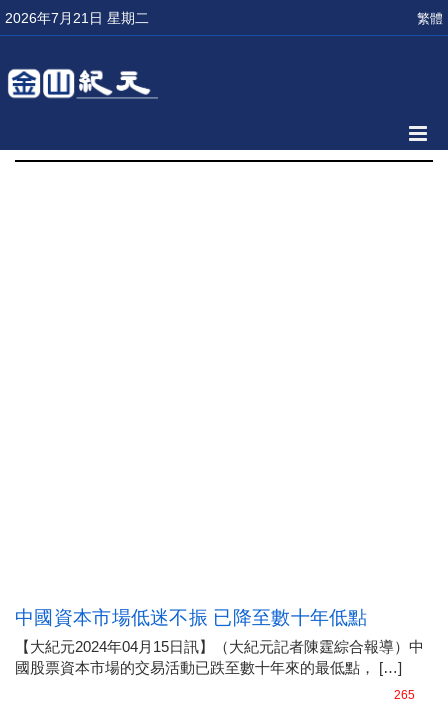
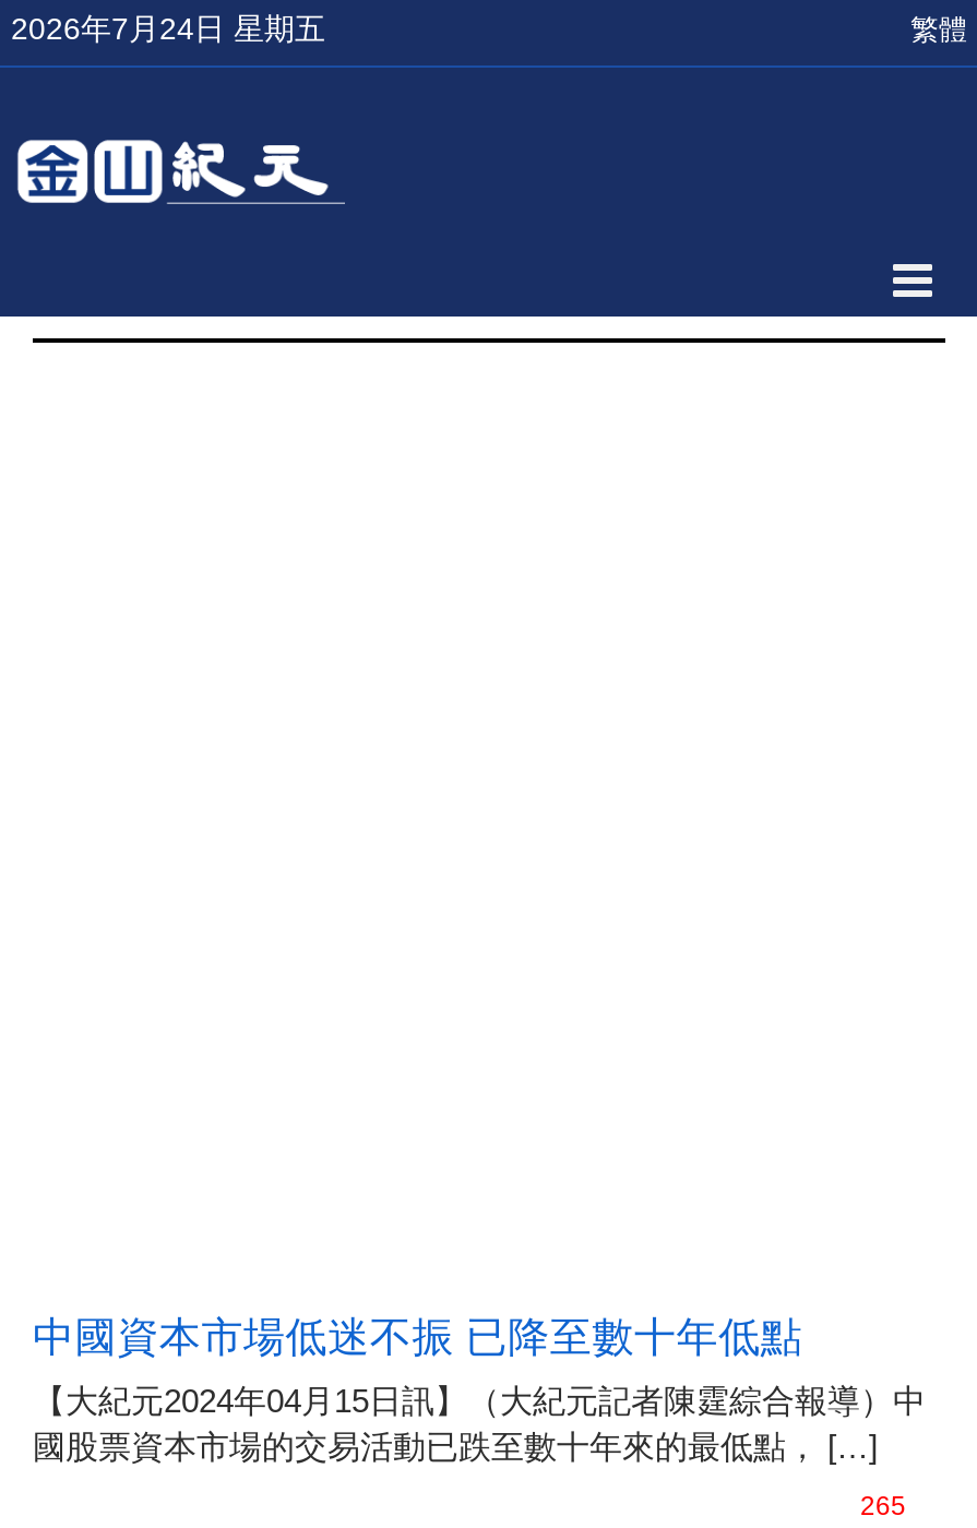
[5,10,149,26] 2026年7月21日 星期二 -> [11,11,325,46] 2026年7月24日 星期五

